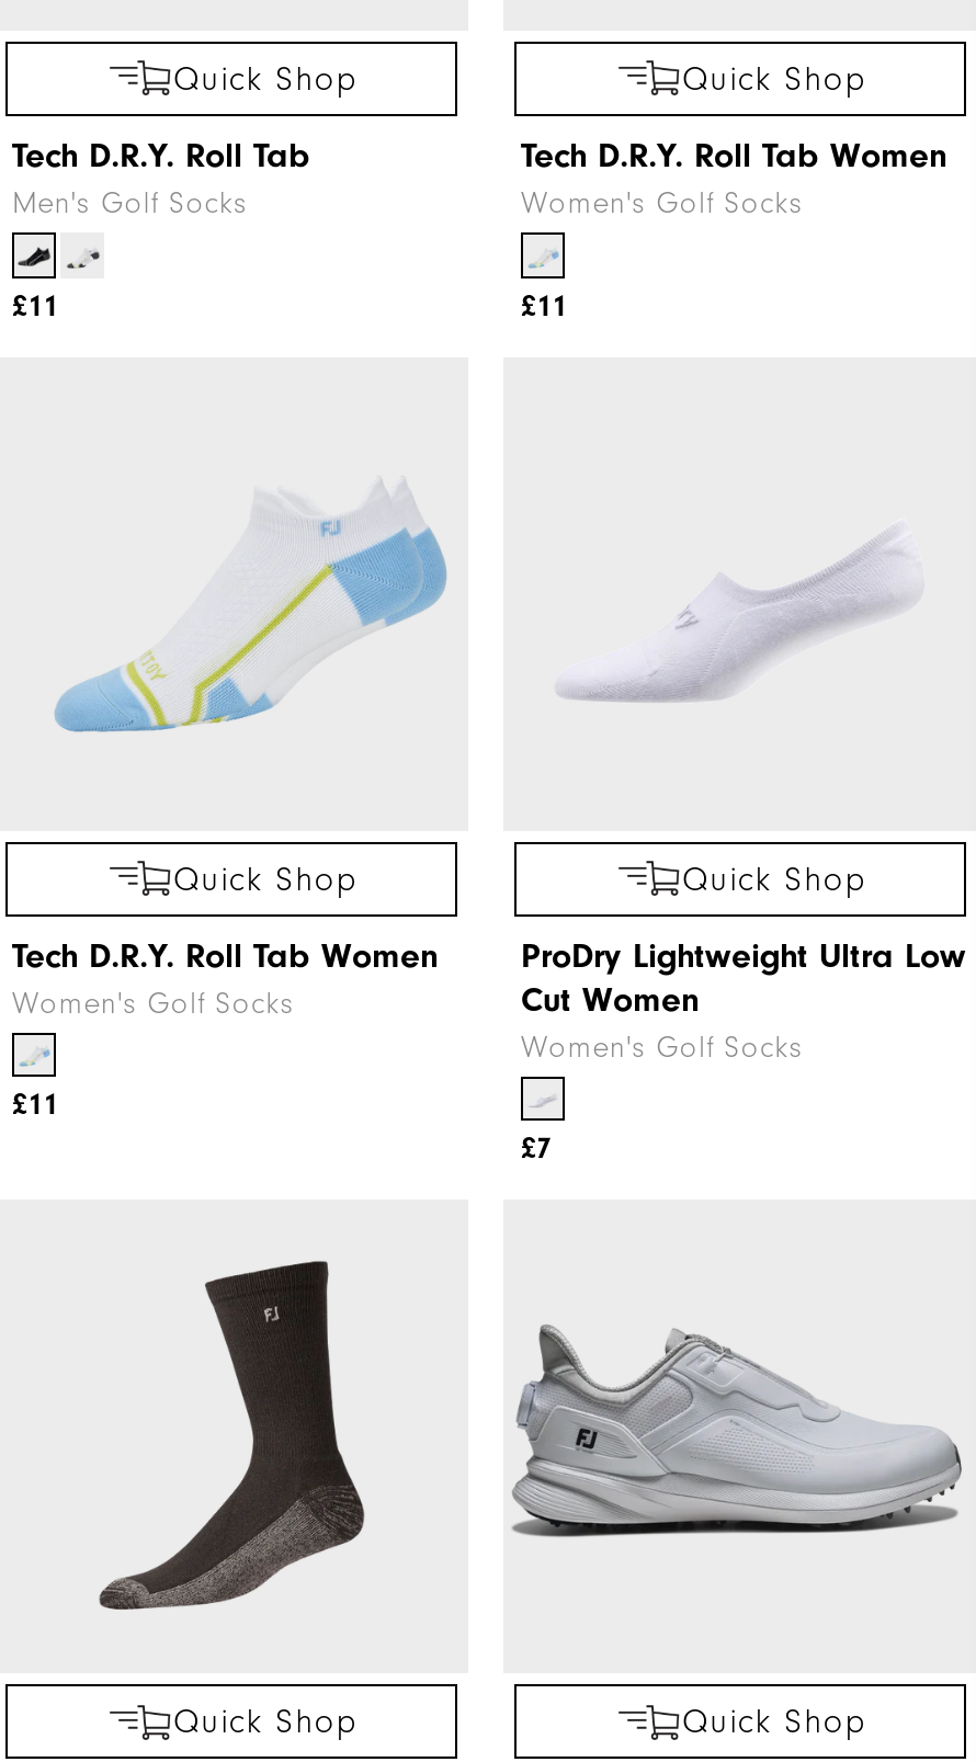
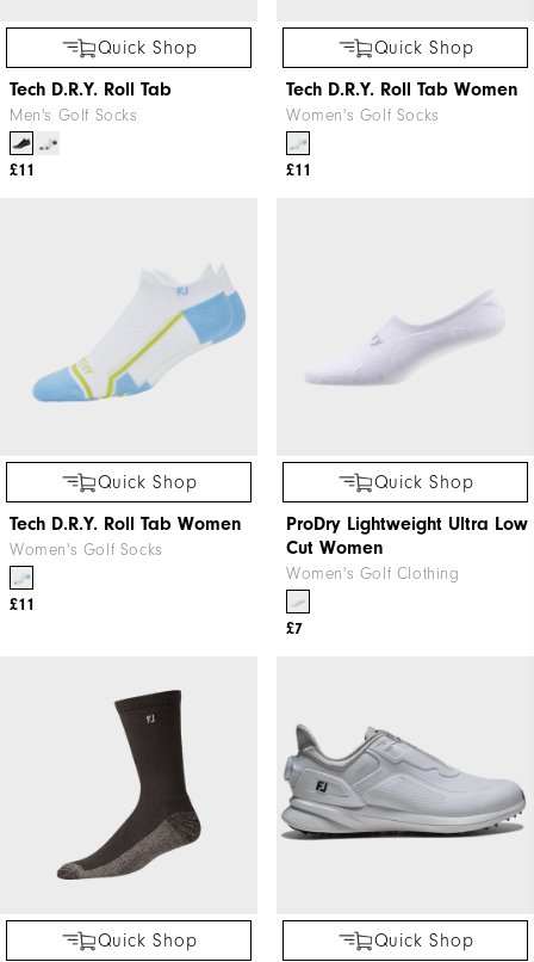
[521,1030,803,1065] Women's Golf Socks -> [286,565,460,584] Women's Golf Clothing

